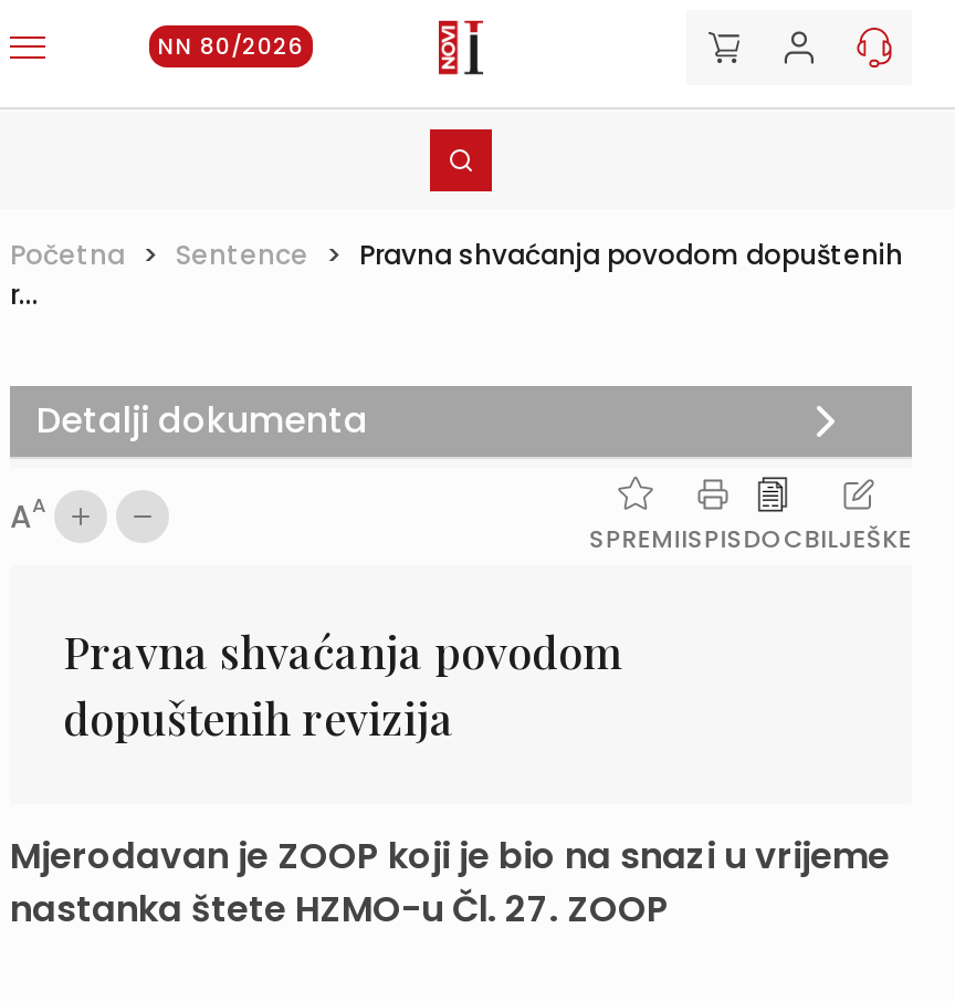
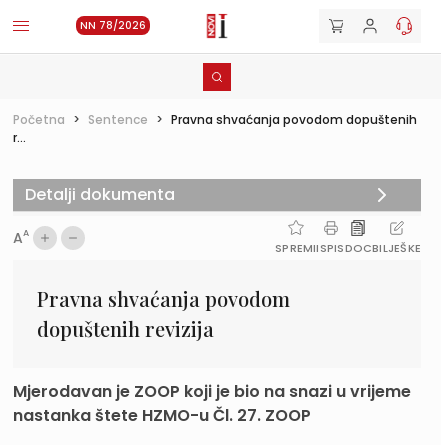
[158,30,304,63] NN 80/2026 -> [80,18,146,33] NN 78/2026

